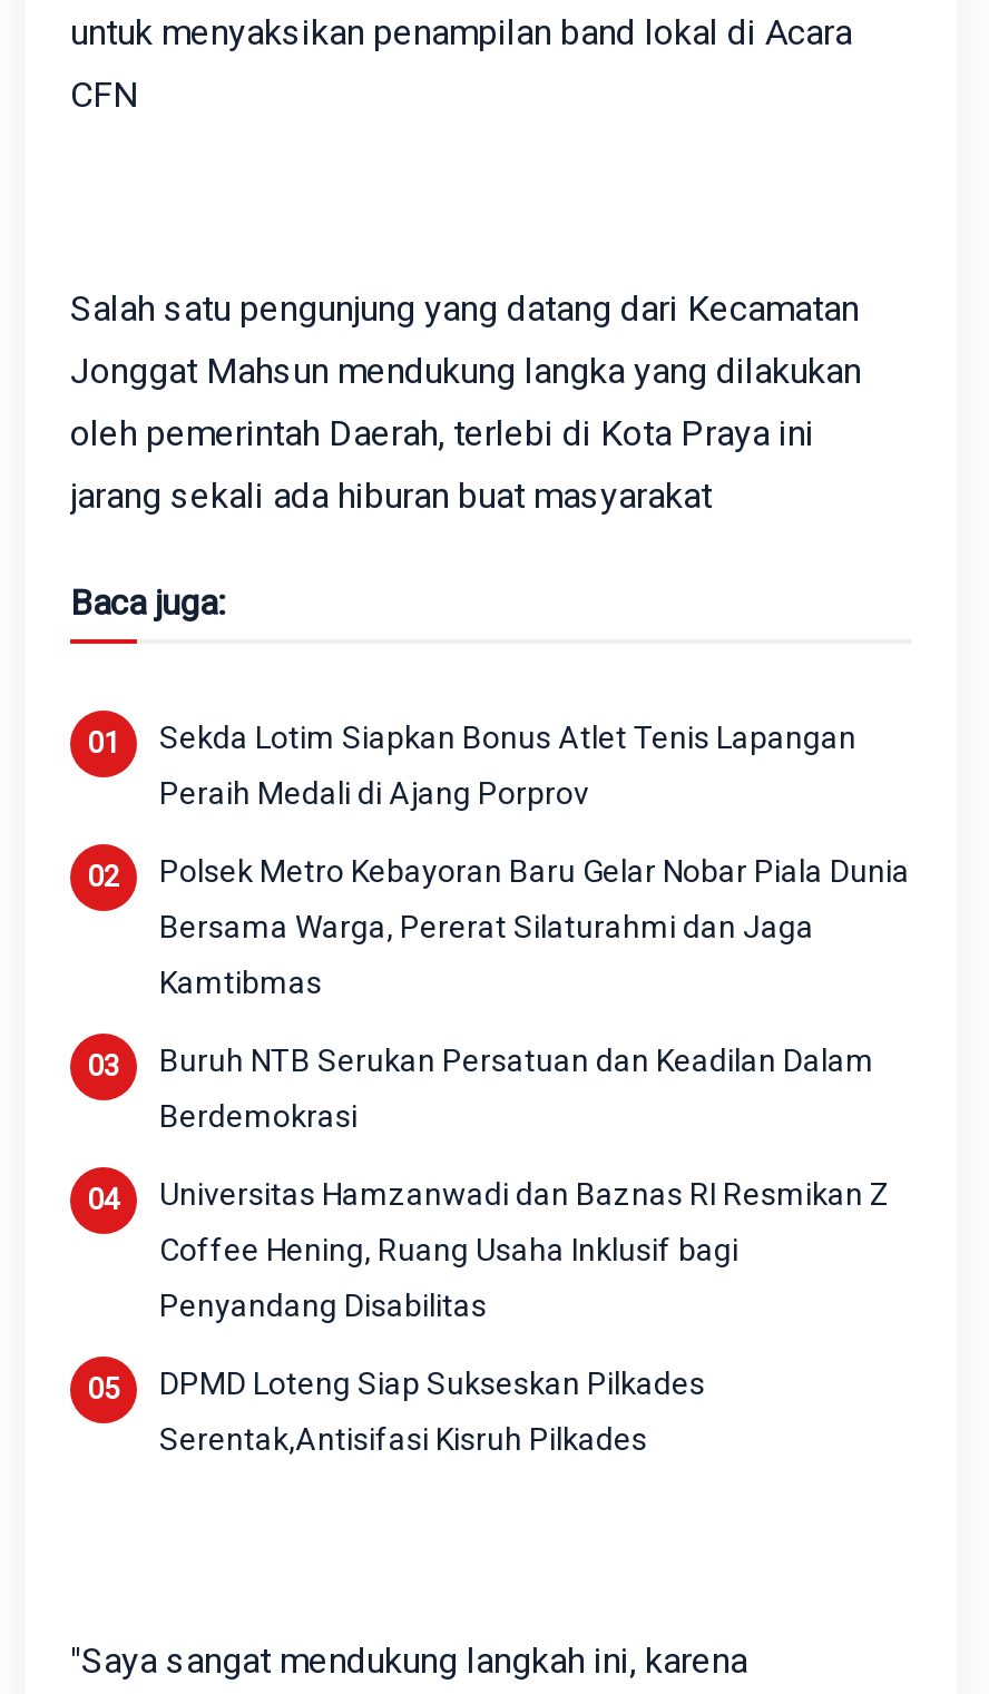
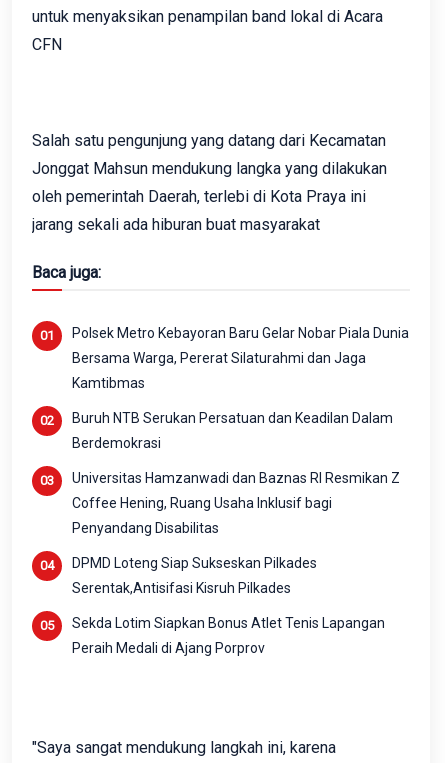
moved [159,718,856,810] -> [72,614,385,655]: Sekda Lotim Siapkan Bonus Atlet Tenis Lapangan | Peraih Medali di Ajang Porprov
moved [159,852,910,1456] -> [72,324,409,595]: Polsek Metro Kebayoran Baru Gelar Nobar Piala Dunia | Bersama Warga, Pererat Silaturahmi dan Jaga | Kamtibmas | ... | DPMD Loteng Siap Sukseskan Pilkades | Serentak,Antisifasi Kisruh Pilkades

